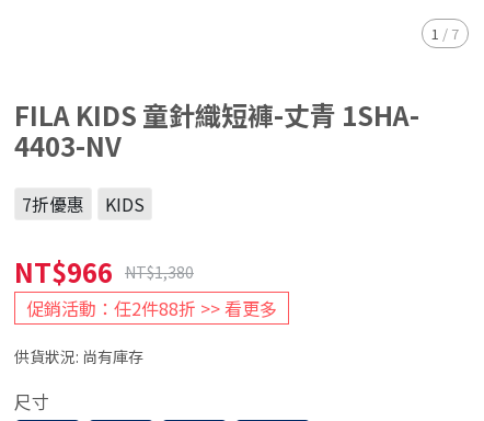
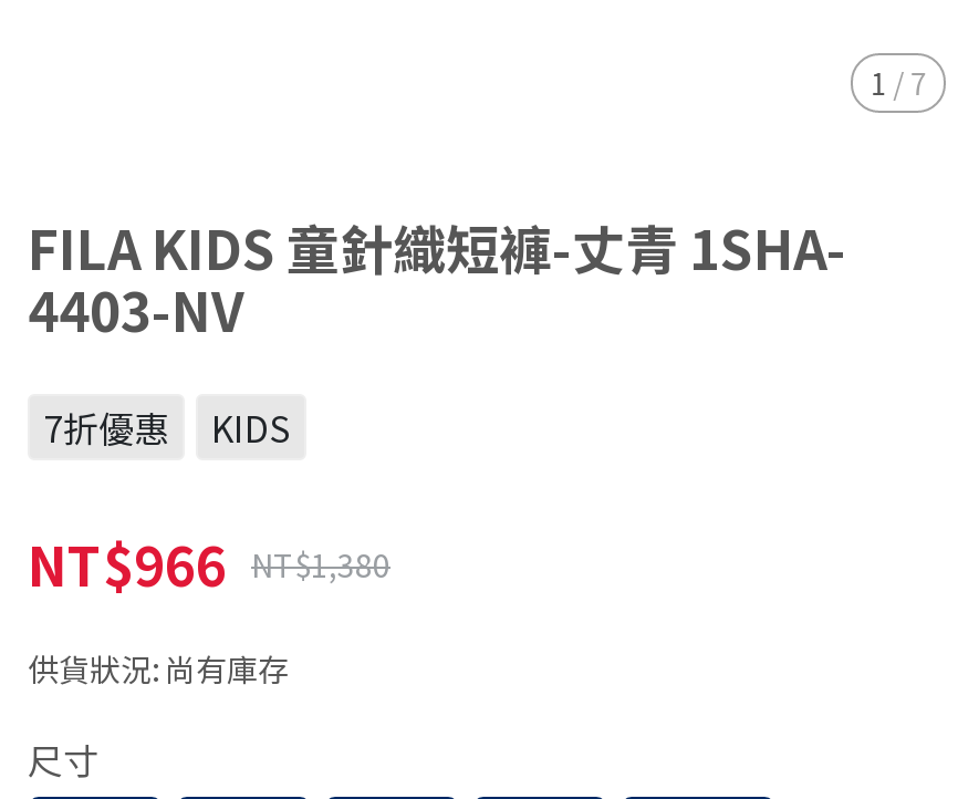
[26,295,277,321] 促銷活動：任2件88折 >> 看更多 -> none

